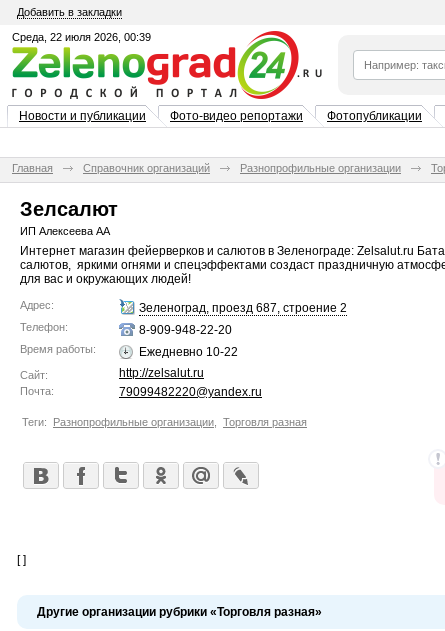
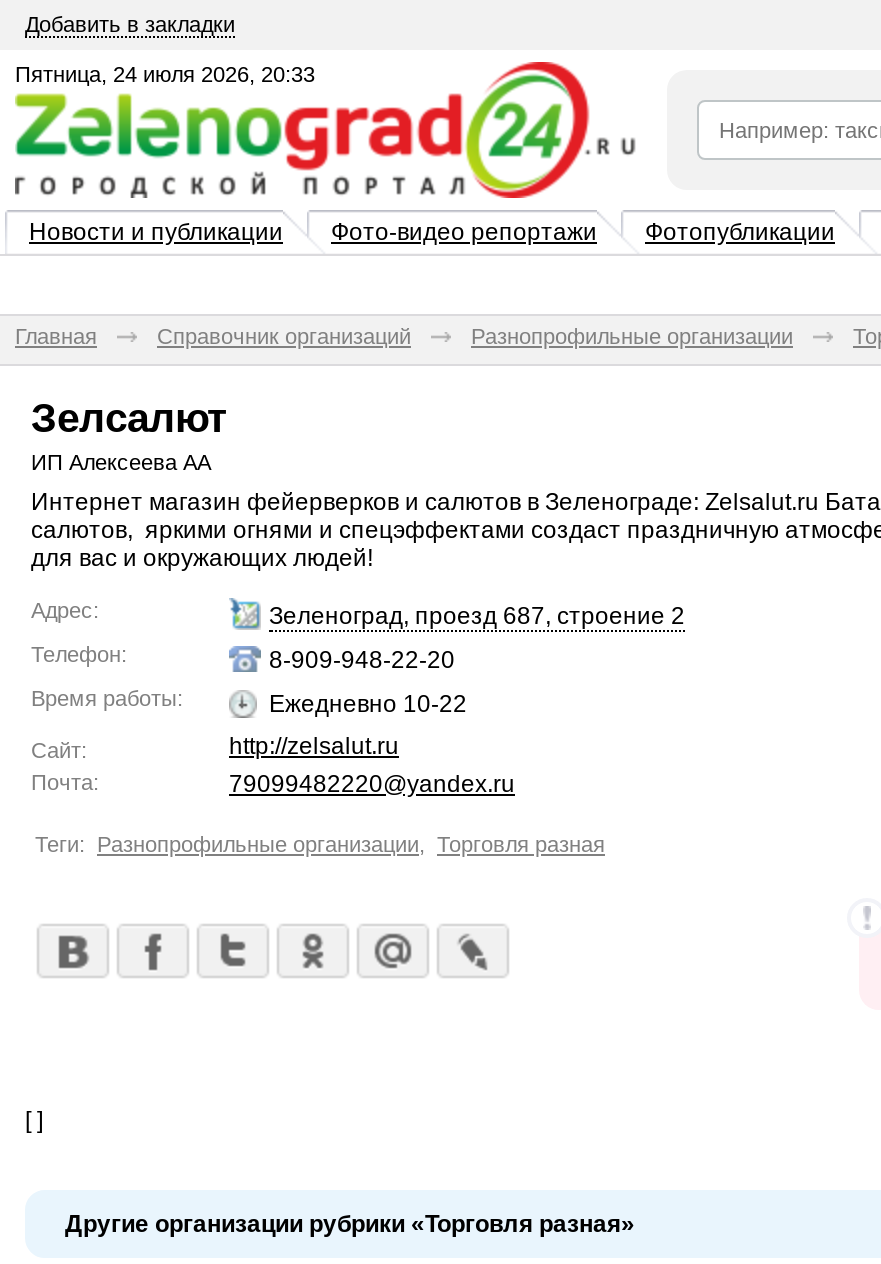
[12,31,151,43] Среда, 22 июля 2026, 00:39 -> [15,62,315,86] Пятница, 24 июля 2026, 20:33

